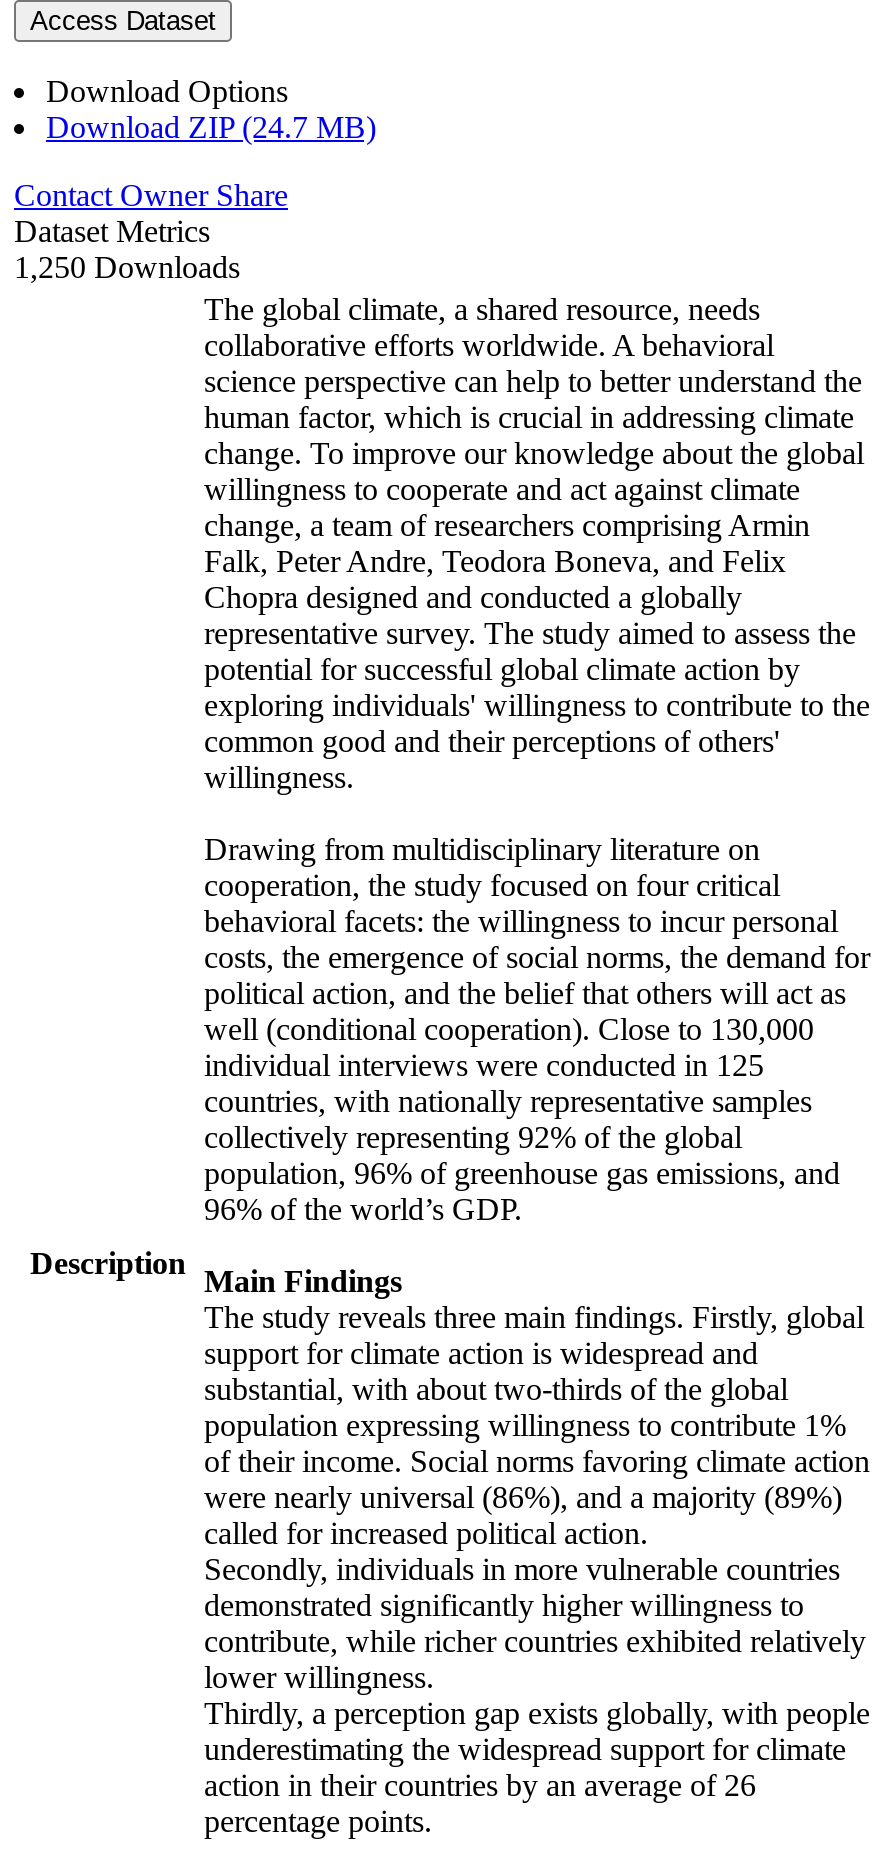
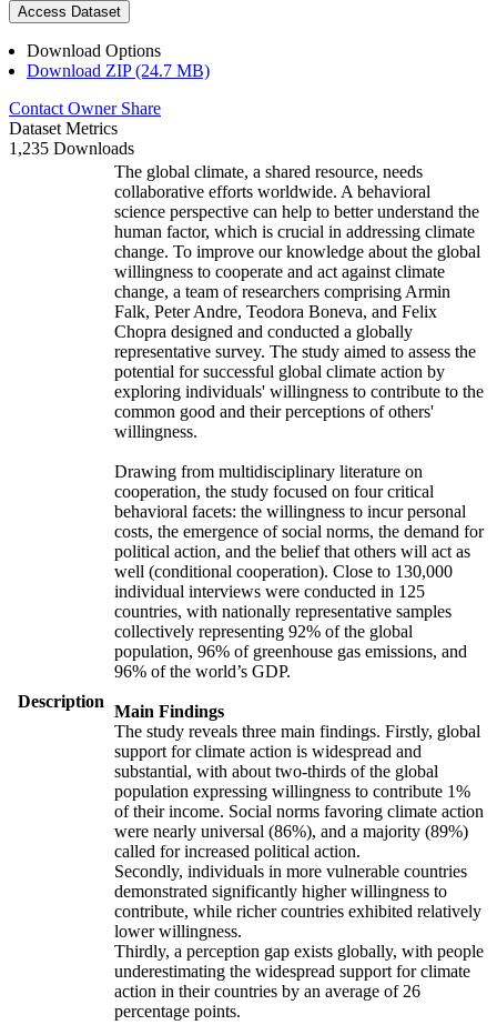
[14,251,240,285] 1,250 Downloads -> [9,139,134,158] 1,235 Downloads

